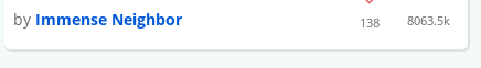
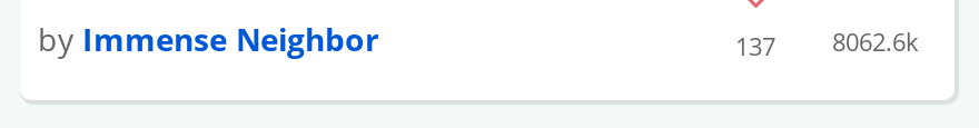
[359,12,450,31] 138 | 8063.5k -> [735,25,919,63] 137 | 8062.6k

